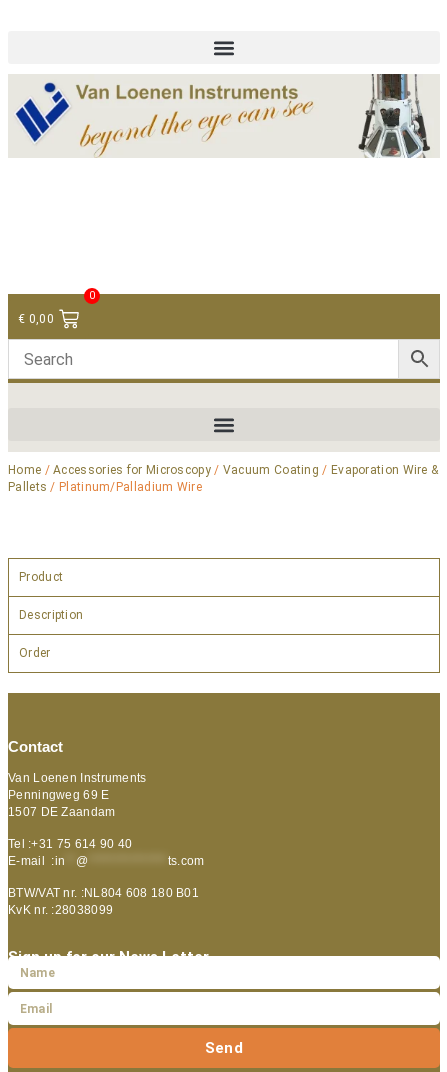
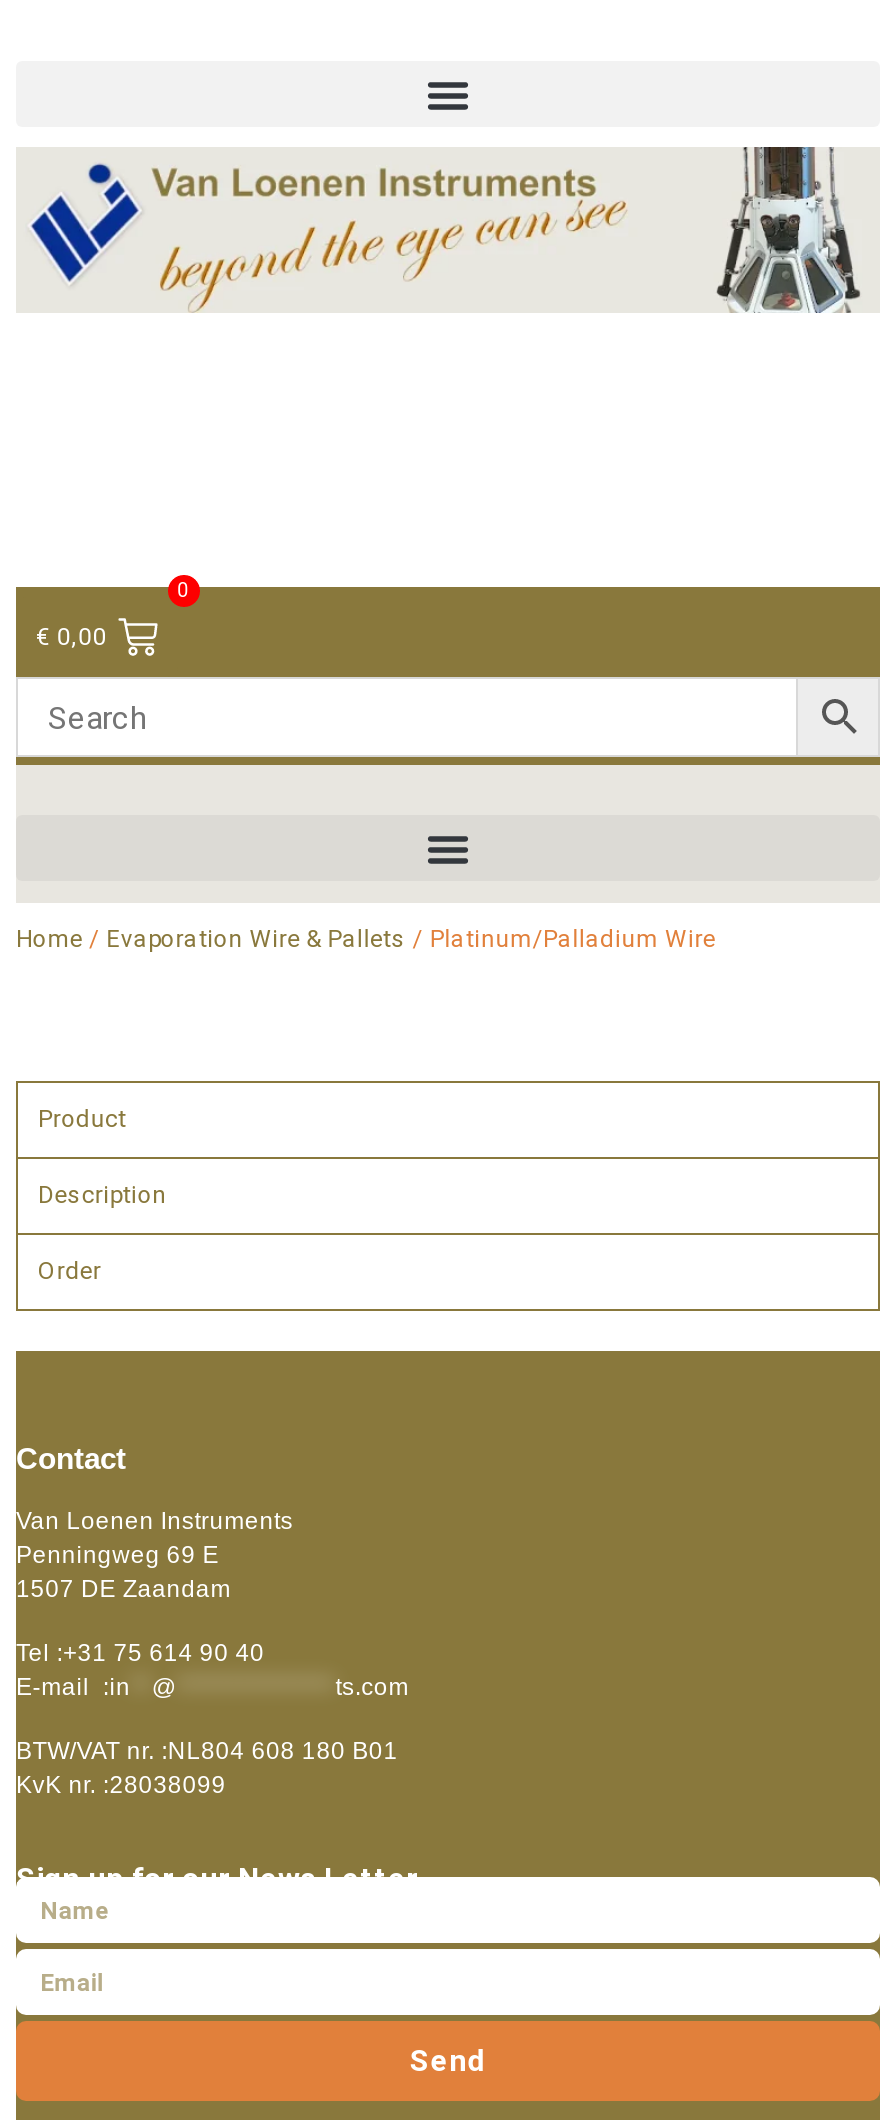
[8,463,438,494] Home / Accessories for Microscopy / Vacuum Coating / Evaporation Wire & | Pallets / Platinum/Palladium Wire -> [16,925,715,953] Home / Evaporation Wire & Pallets / Platinum/Palladium Wire

